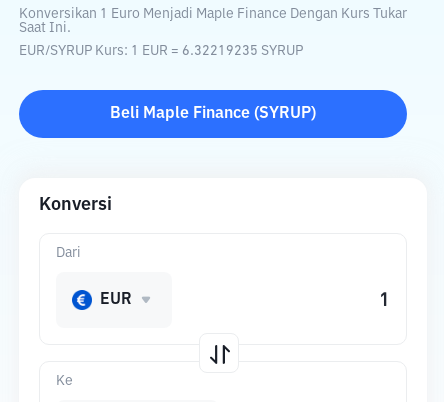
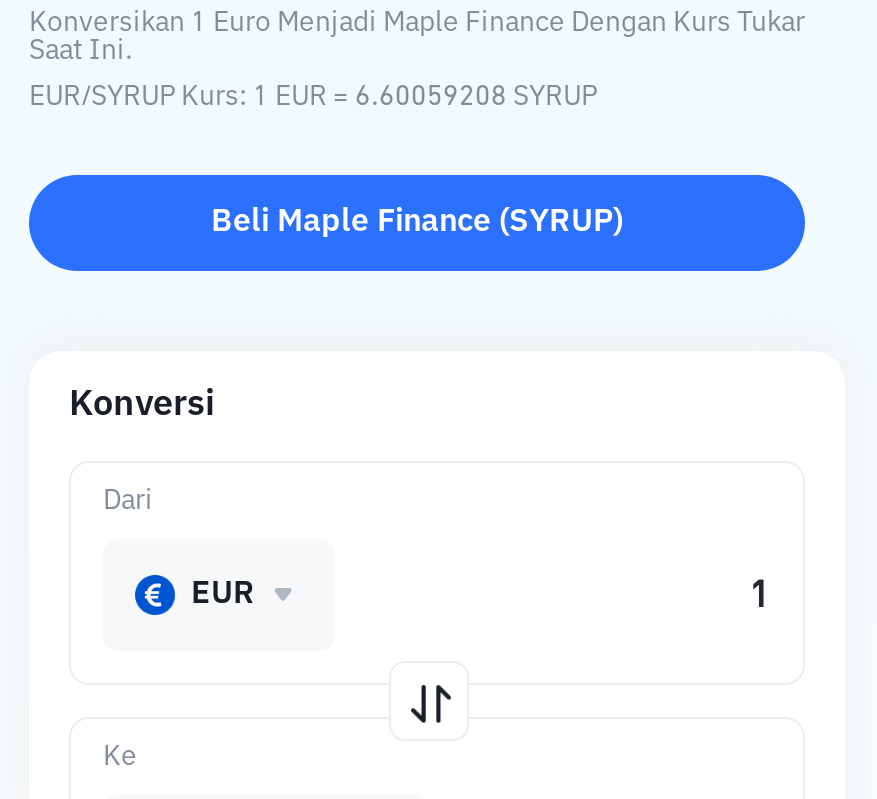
[19,44,303,58] EUR/SYRUP Kurs: 1 EUR = 6.32219235 SYRUP -> [29,83,597,111] EUR/SYRUP Kurs: 1 EUR = 6.60059208 SYRUP

